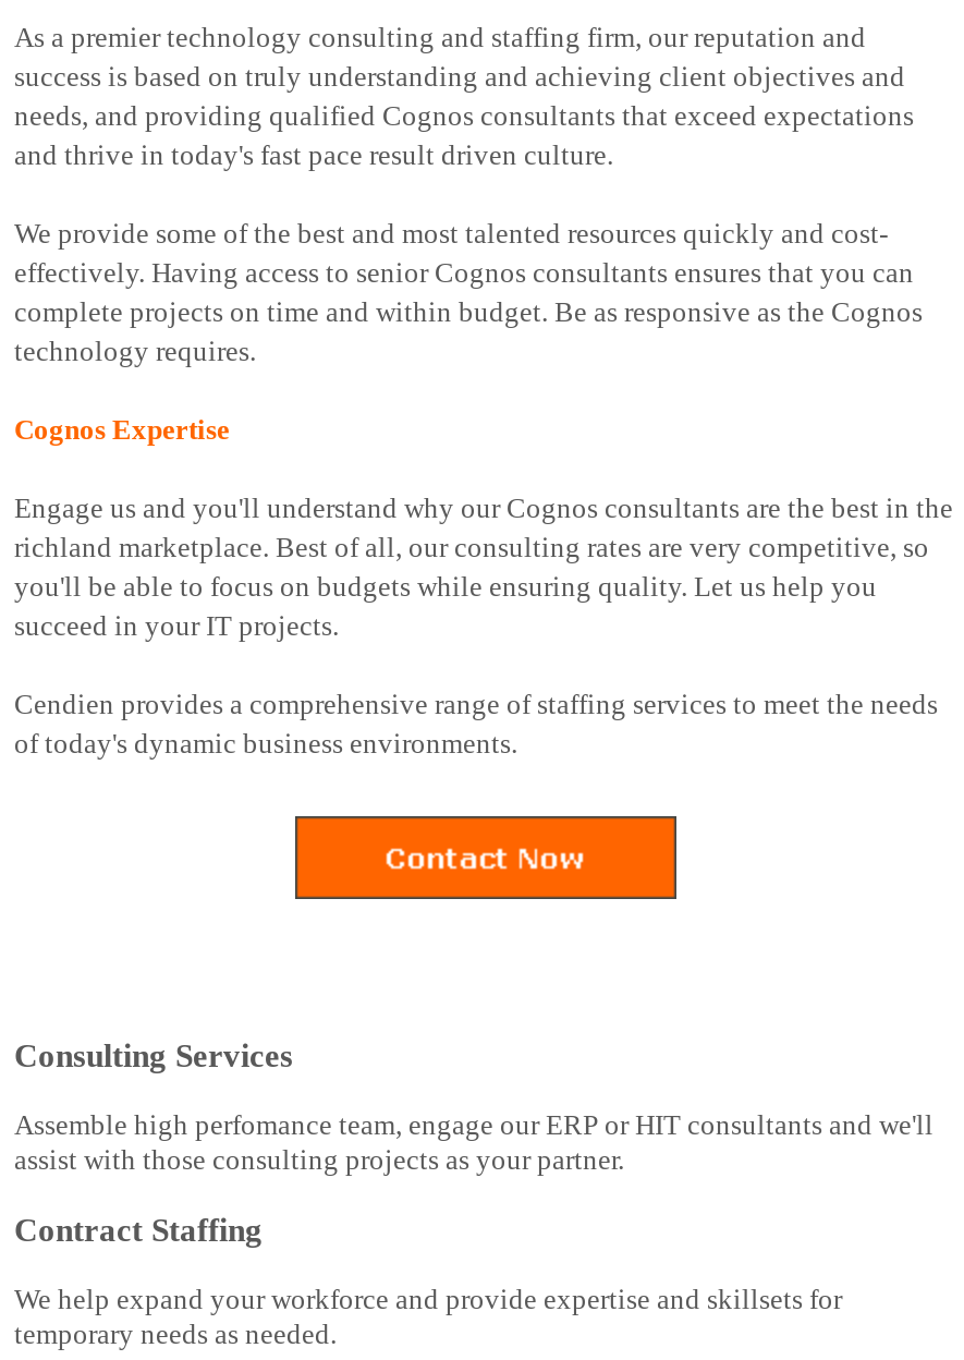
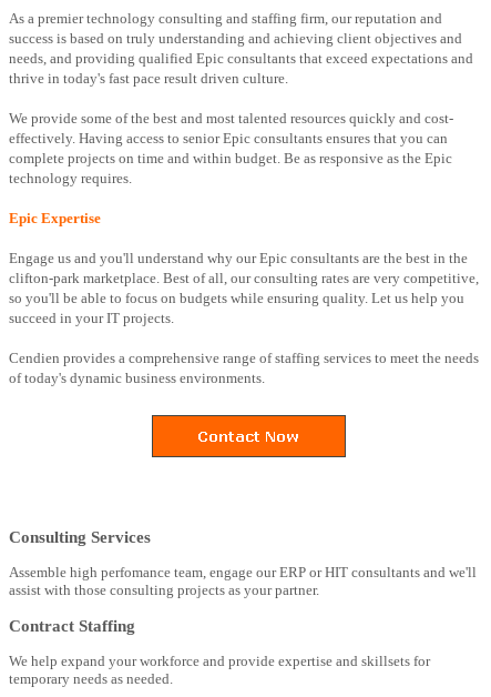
[14,100,914,172] needs, and providing qualified Cognos consultants that exceed expectations | and thrive in today's fast pace result driven culture. -> [9,50,473,87] needs, and providing qualified Epic consultants that exceed expectations and | thrive in today's fast pace result driven culture.
[14,257,914,289] effectively. Having access to senior Cognos consultants ensures that you can -> [9,130,448,147] effectively. Having access to senior Epic consultants ensures that you can
[14,296,923,329] complete projects on time and within budget. Be as responsive as the Cognos -> [9,150,452,167] complete projects on time and within budget. Be as responsive as the Epic
[14,414,230,446] Cognos Expertise -> [9,210,101,227] Epic Expertise
[14,492,953,603] Engage us and you'll understand why our Cognos consultants are the best in the | richland marketplace. Best of all, our consulting rates are very competitive, so | you'll be able to focus on budgets while ensuring quality. Let us help you -> [9,250,479,307] Engage us and you'll understand why our Epic consultants are the best in the | clifton-park marketplace. Best of all, our consulting rates are very competitive, | so you'll be able to focus on budgets while ensuring quality. Let us help you

